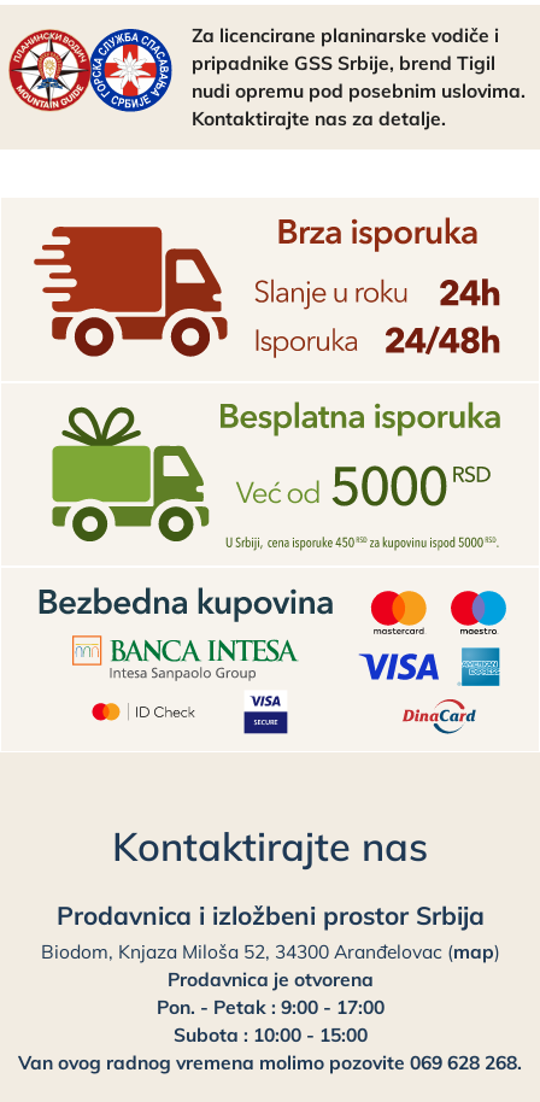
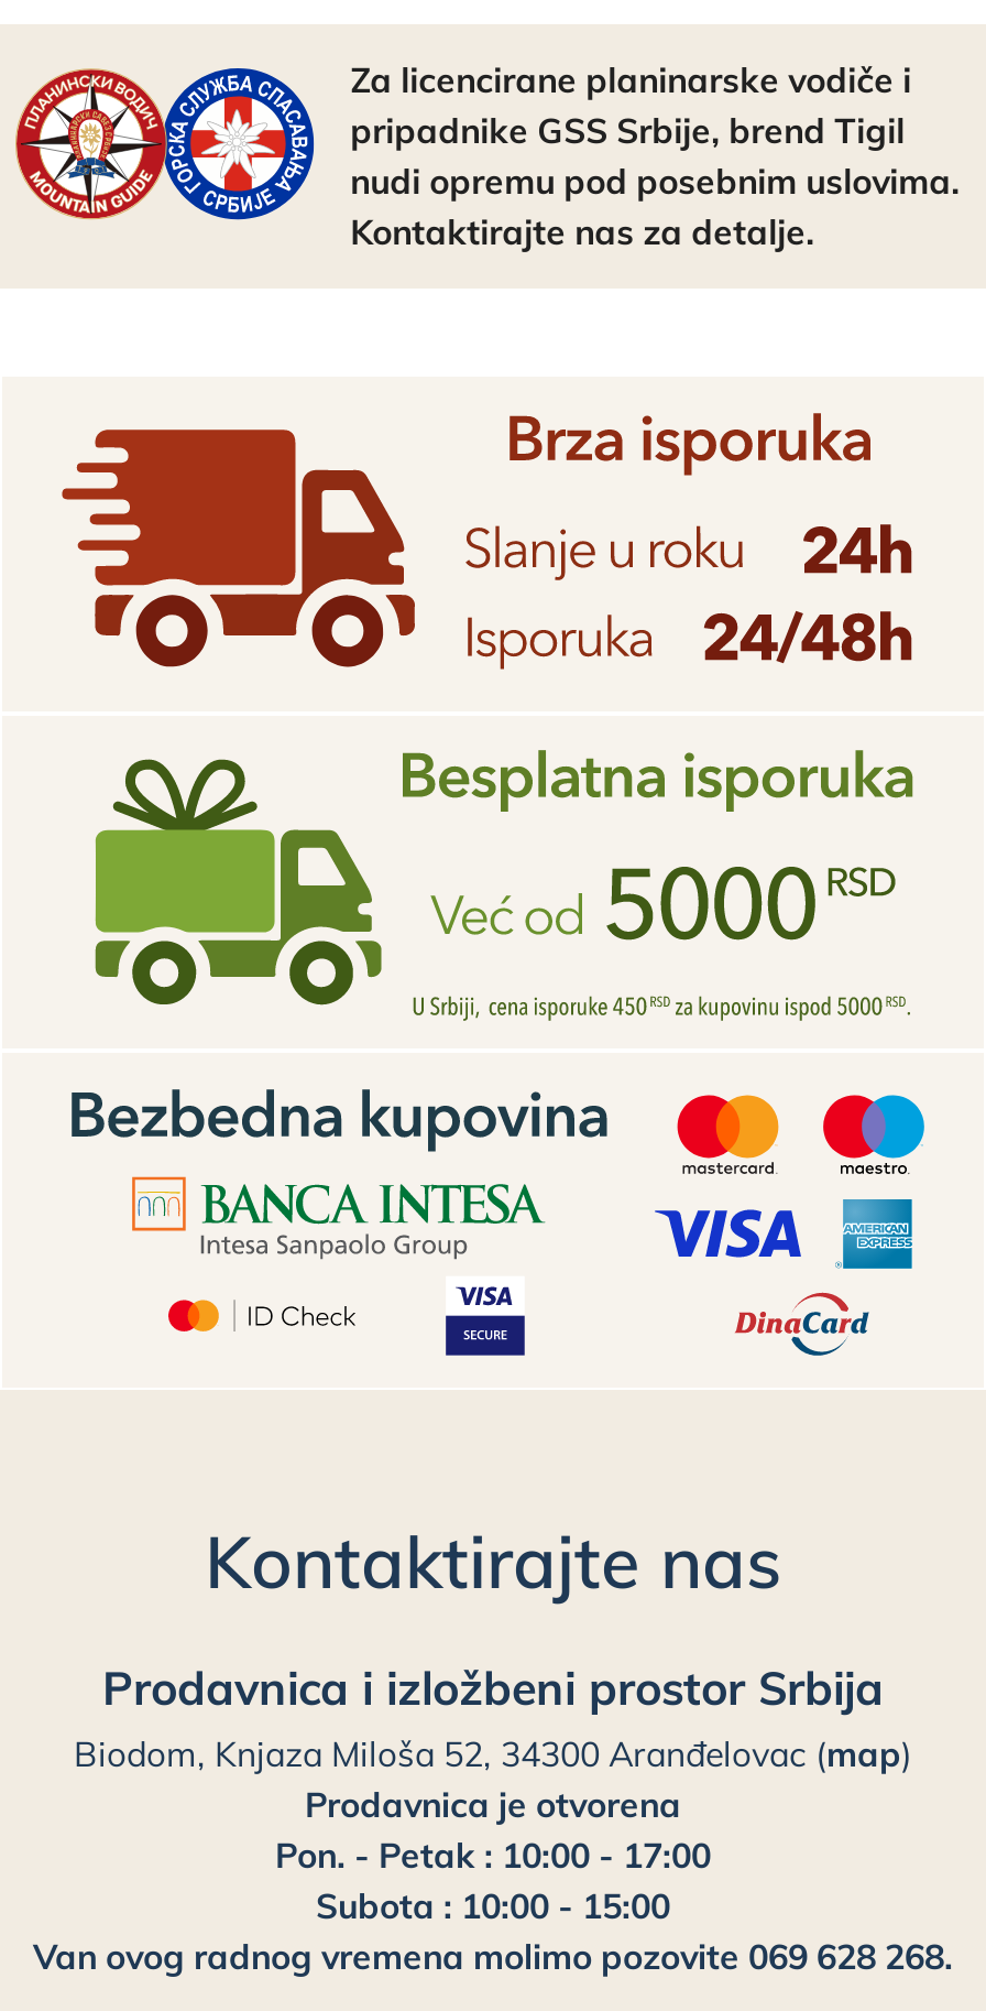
[156,994,384,1019] Pon. - Petak : 9:00 - 17:00 -> [275,1832,711,1876] Pon. - Petak : 10:00 - 17:00

